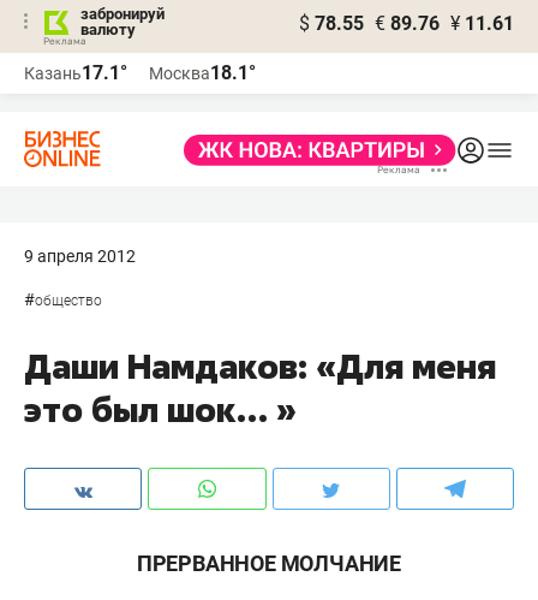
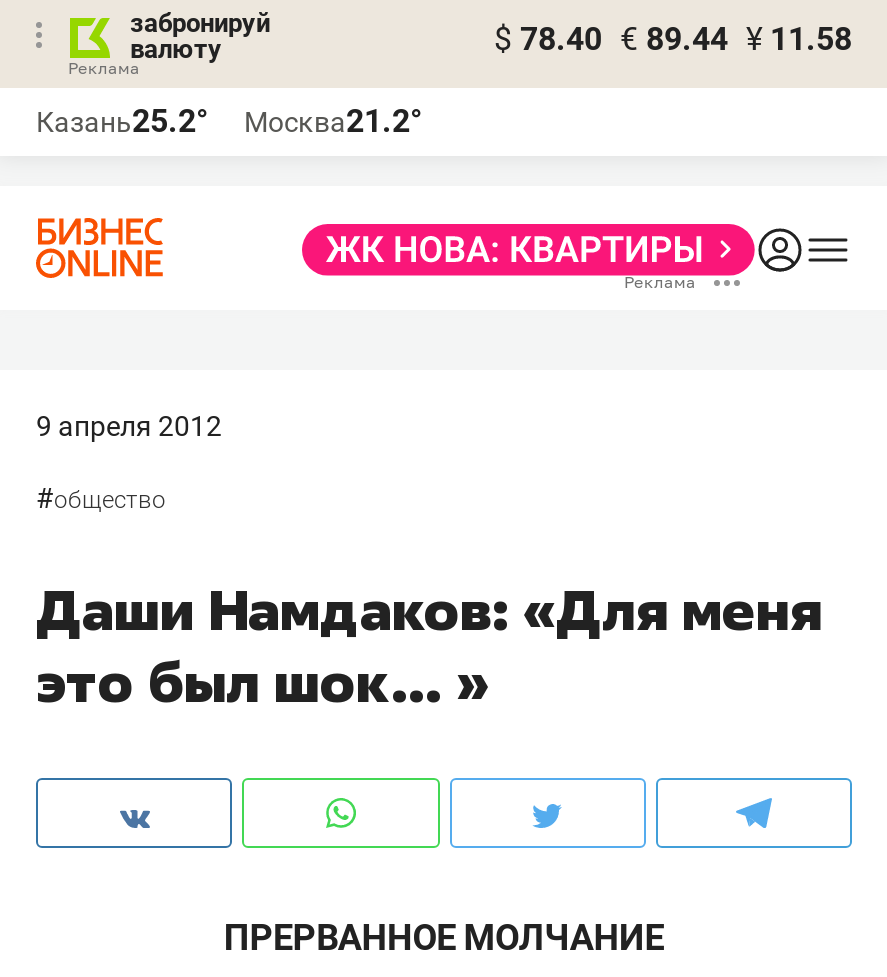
[299,12,514,35] $ 78.55 € 89.76 ¥ 11.61 -> [494,20,852,58] $ 78.40 € 89.44 ¥ 11.58
[24,61,127,84] Казань17.1° -> [36,102,208,140] Казань25.2°
[149,61,256,84] Москва18.1° -> [244,102,422,140] Москва21.2°

